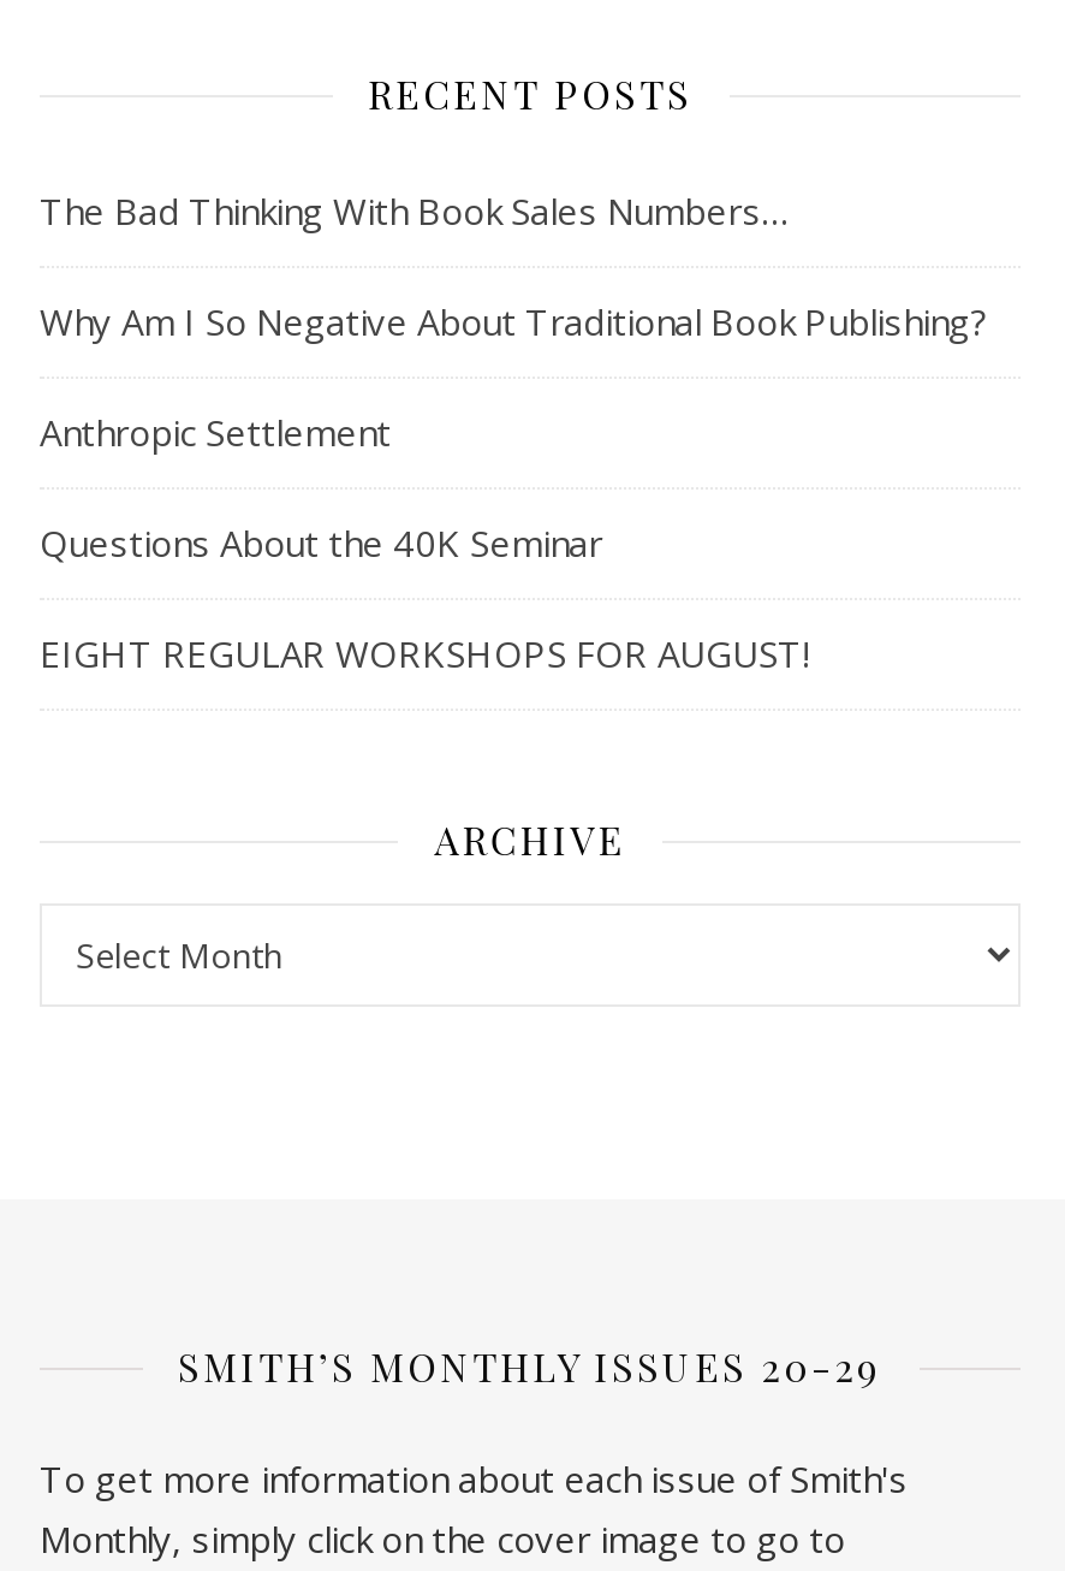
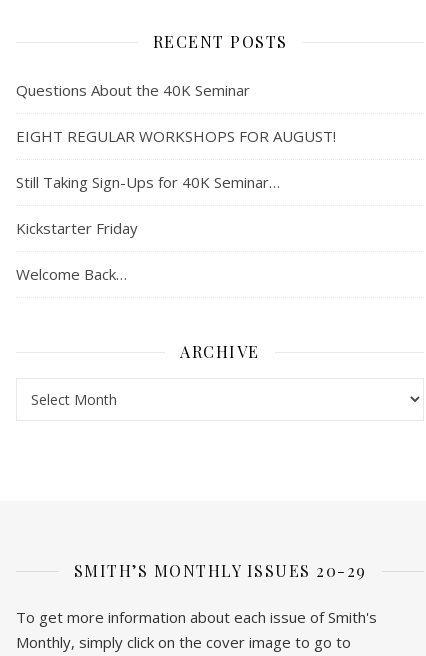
[40,186,987,456] The Bad Thinking With Book Sales Numbers… | Why Am I So Negative About Traditional Book Publishing? | Anthropic Settlement -> none
moved [40,518,809,677] -> [16,80,336,146]: Questions About the 40K Seminar | EIGHT REGULAR WORKSHOPS FOR AUGUST!
none -> [16,172,280,284] Still Taking Sign-Ups for 40K Seminar… | Kickstarter Friday | Welcome Back…

